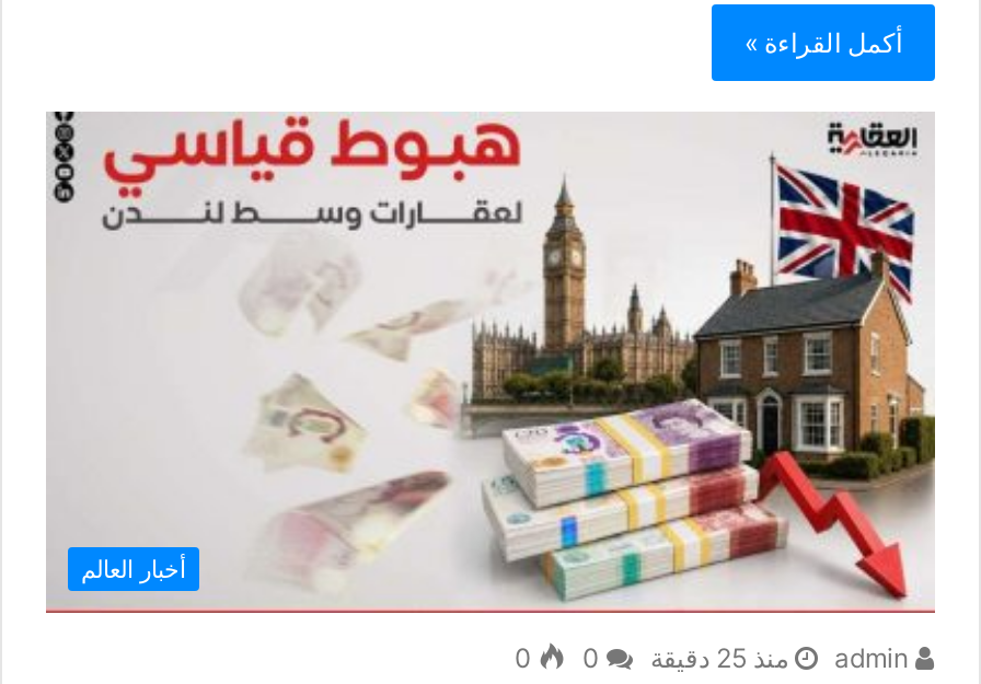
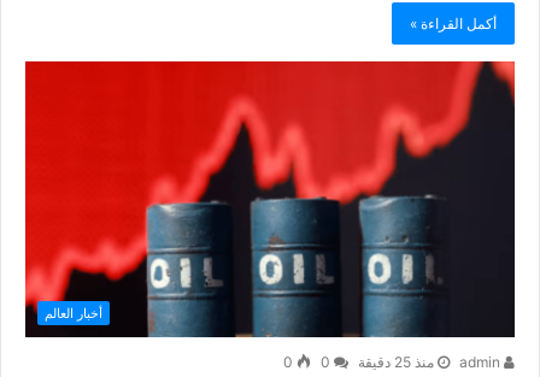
[46,109,937,615] [image] -> [24,60,516,338] [image]

